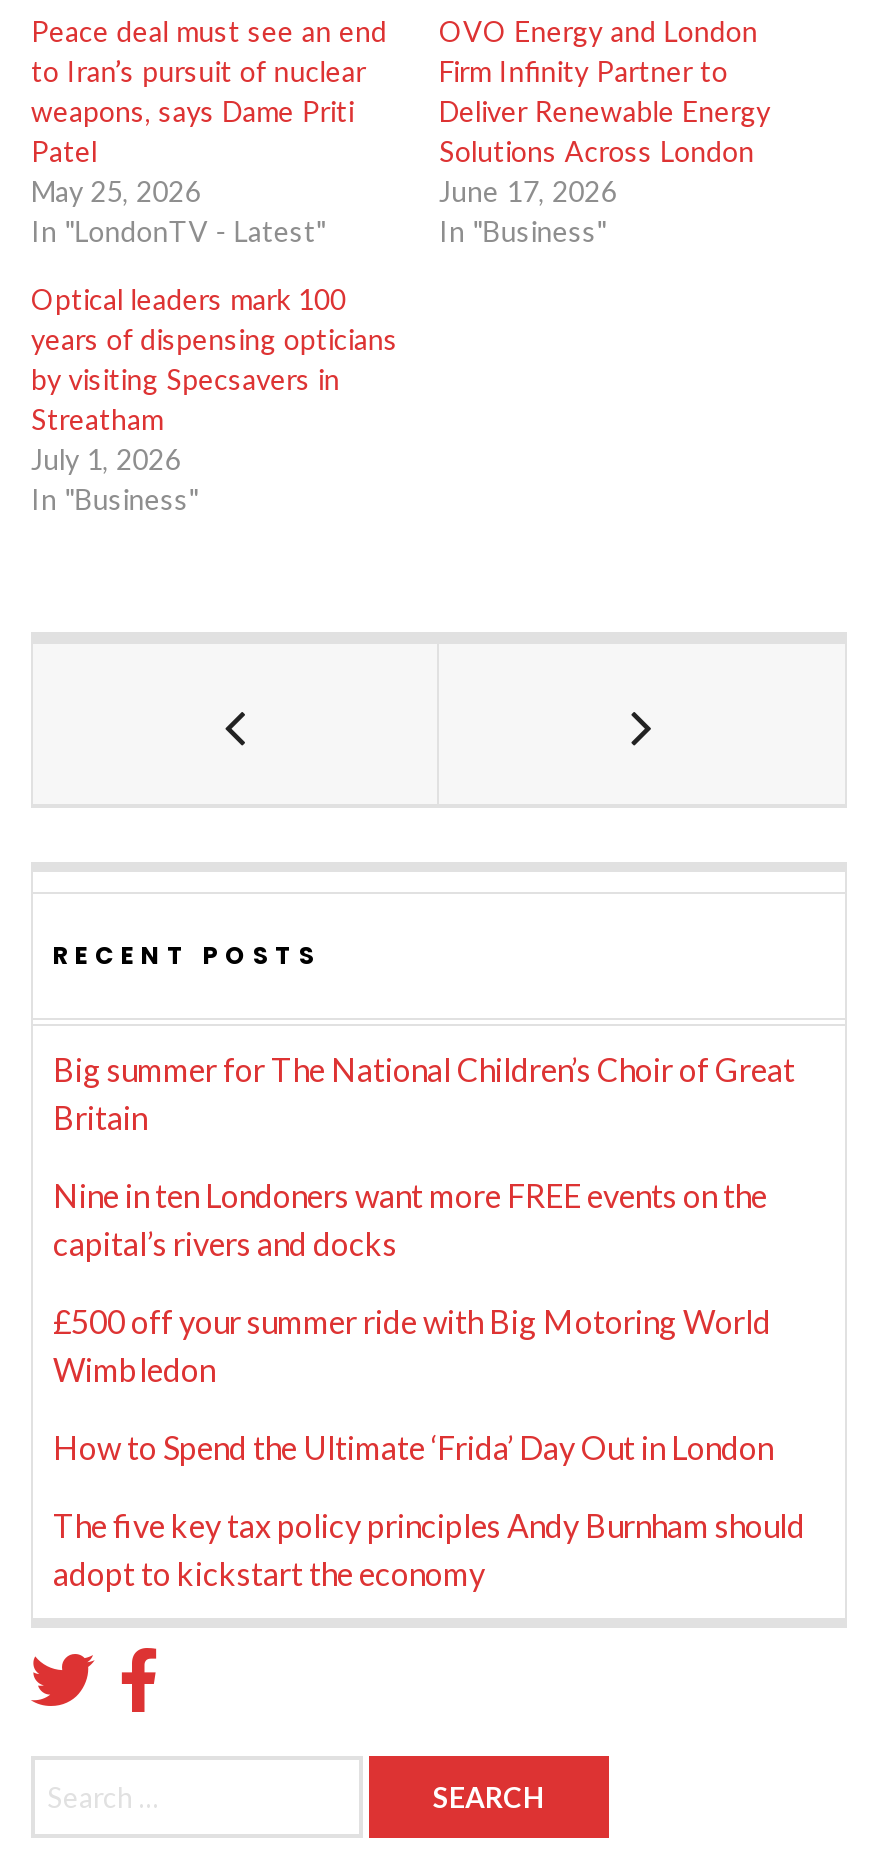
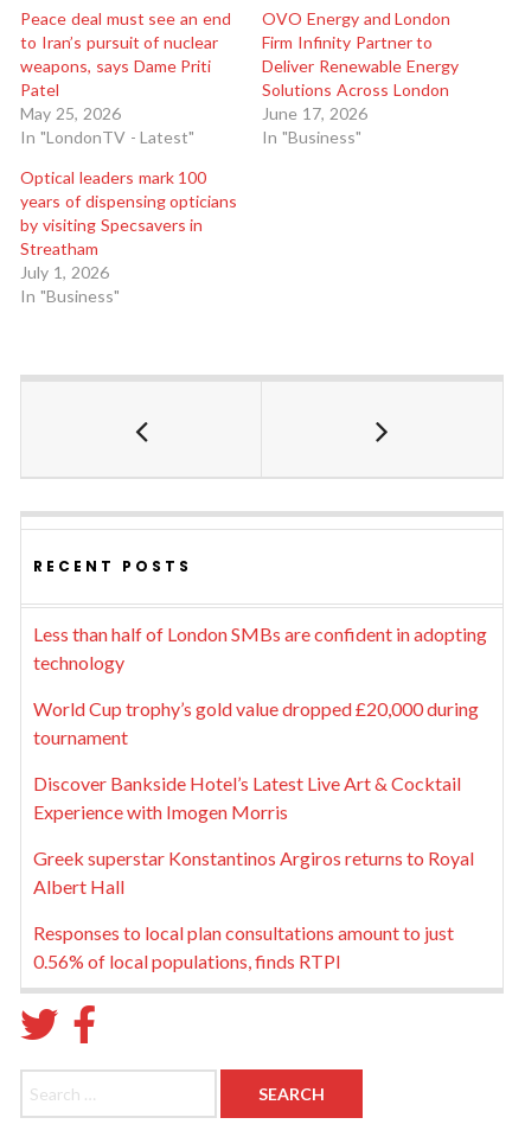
[53,1049,795,1135] Big summer for The National Children’s Choir of Great | Britain -> [33,622,487,673] Less than half of London SMBs are confident in adopting | technology
[53,1175,767,1261] Nine in ten Londoners want more FREE events on the | capital’s rivers and docks -> [33,697,479,748] World Cup trophy’s gold value dropped £20,000 during | tournament
[53,1301,771,1387] £500 off your summer ride with Big Motoring World | Wimbledon -> [33,771,461,822] Discover Bankside Hotel’s Latest Live Art & Cocktail | Experience with Imogen Morris
[53,1427,773,1465] How to Spend the Ultimate ‘Frida’ Day Out in London -> [33,846,474,897] Greek superstar Konstantinos Argiros returns to Royal | Albert Hall
[53,1505,805,1591] The five key tax policy principles Andy Burnham should | adopt to kickstart the economy -> [33,921,454,972] Responses to local plan consultations amount to just | 0.56% of local populations, finds RTPI

